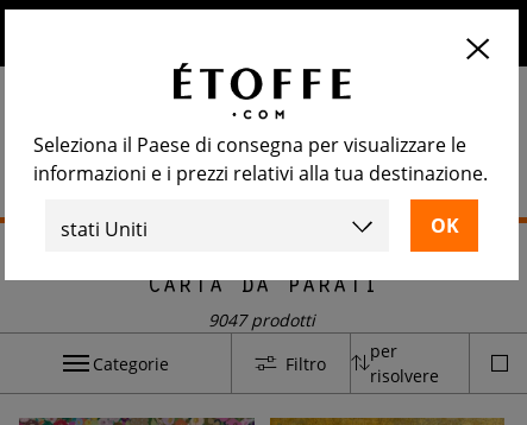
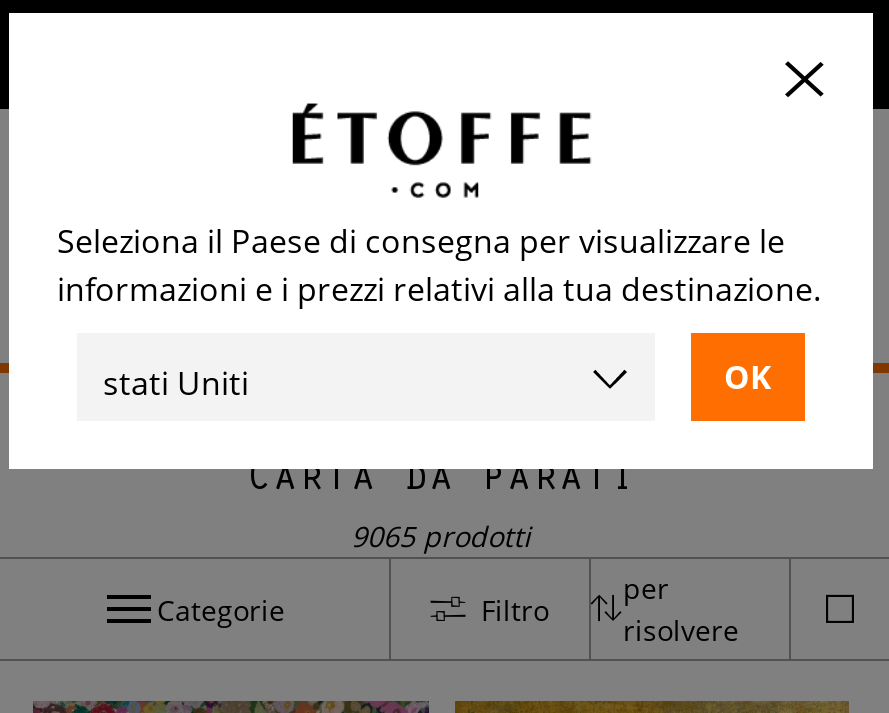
[208,309,315,331] 9047 prodotti -> [351,517,531,555] 9065 prodotti

